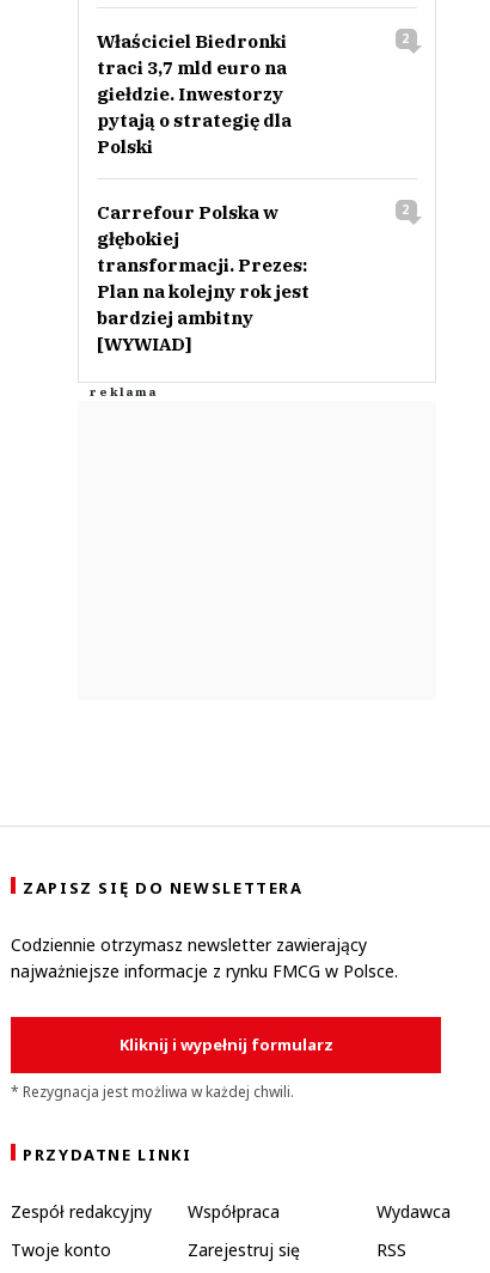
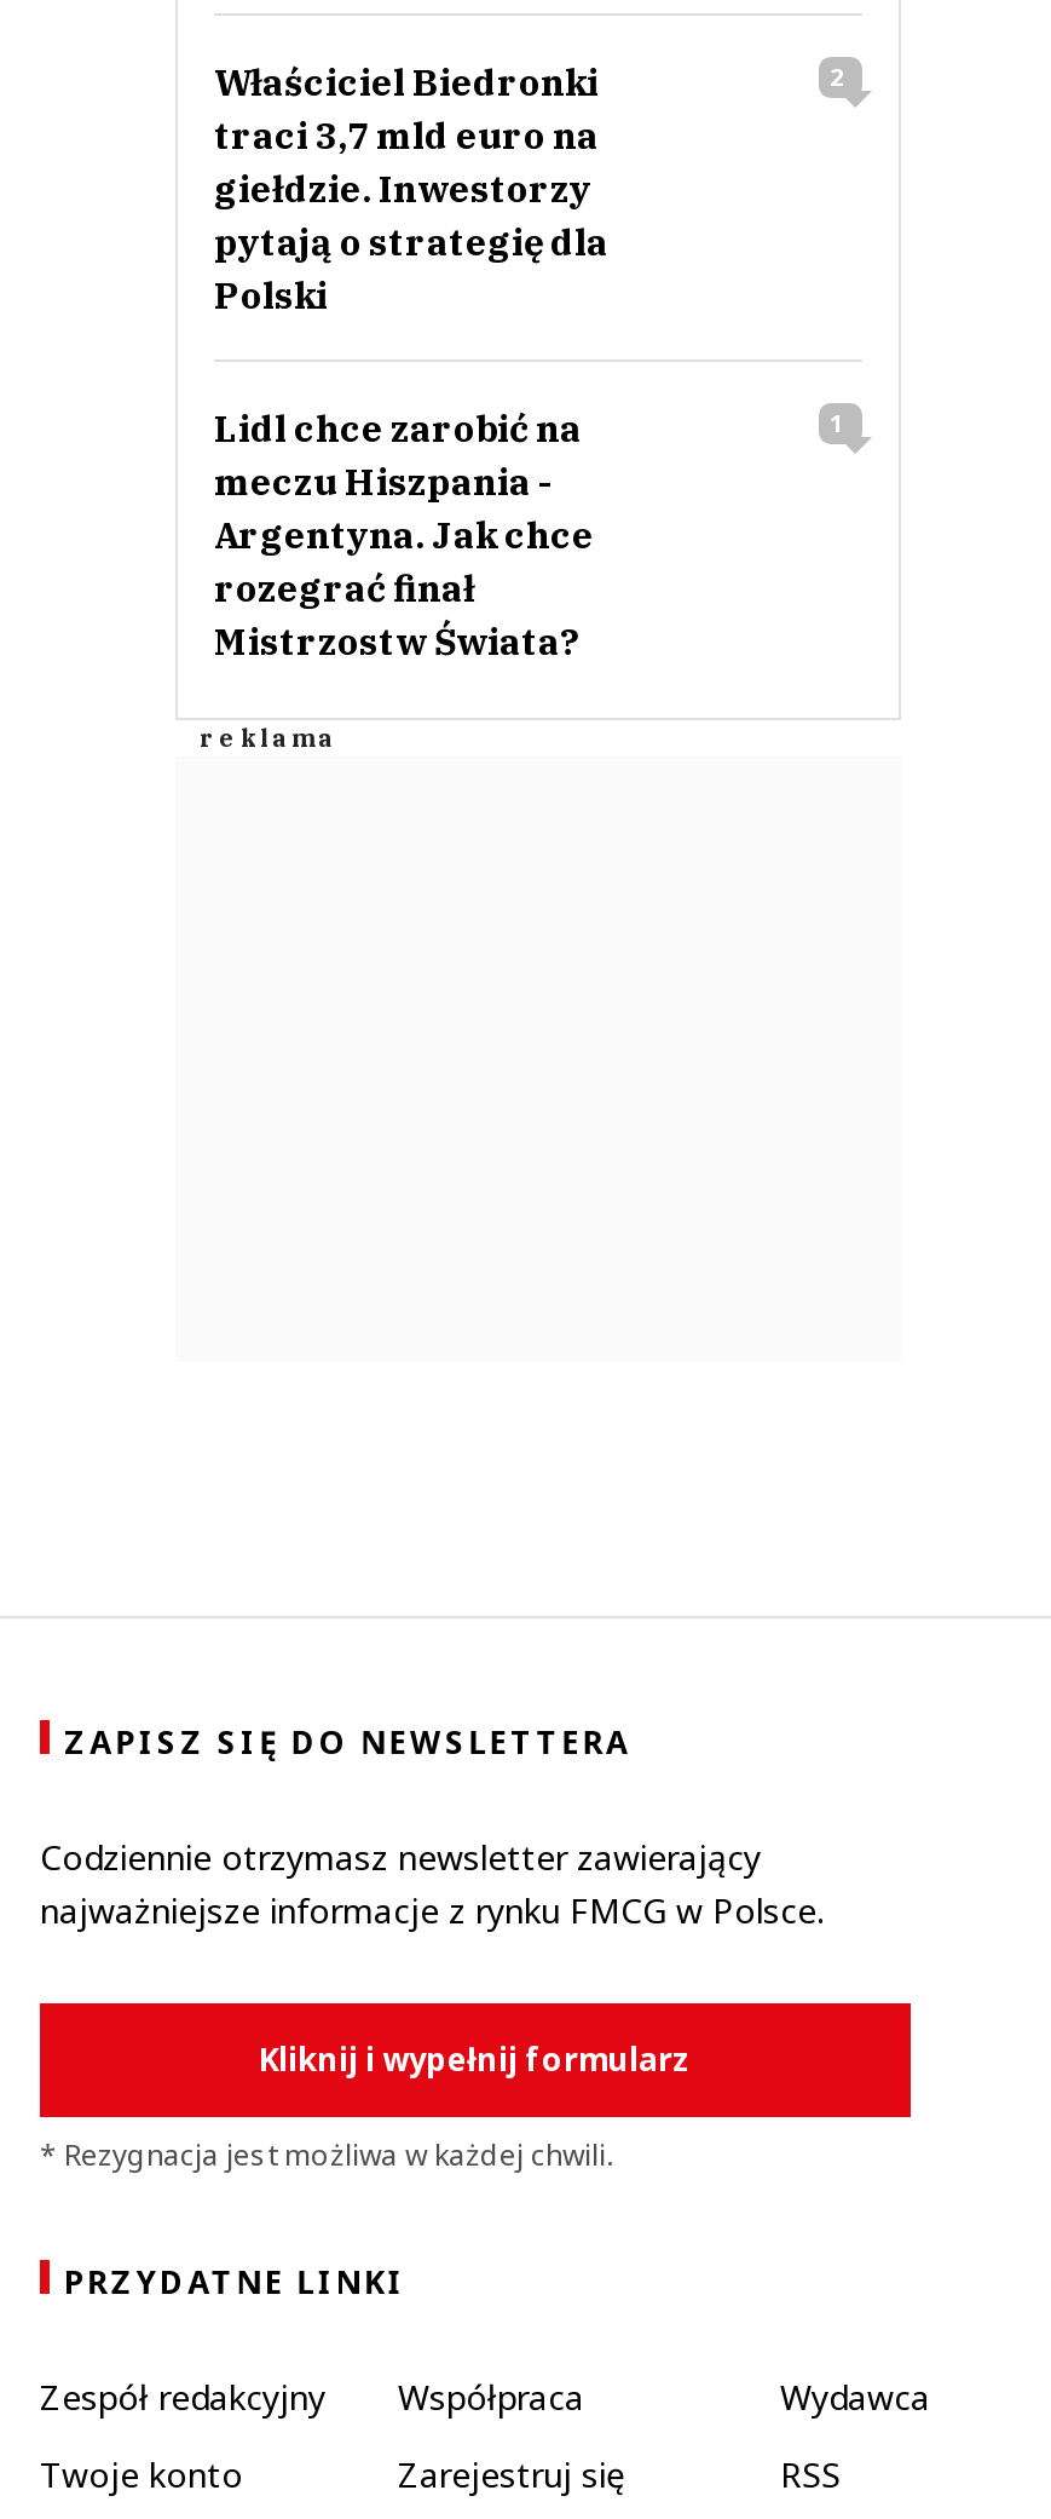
[97,201,310,356] Carrefour Polska w | głębokiej | transformacji. Prezes: | Plan na kolejny rok jest | bardziej ambitny | [WYWIAD] -> [214,406,594,665] Lidl chce zarobić na | meczu Hiszpania - | Argentyna. Jak chce | rozegrać finał | Mistrzostw Świata?
[401,201,408,218] 2 -> [830,406,844,440] 1

